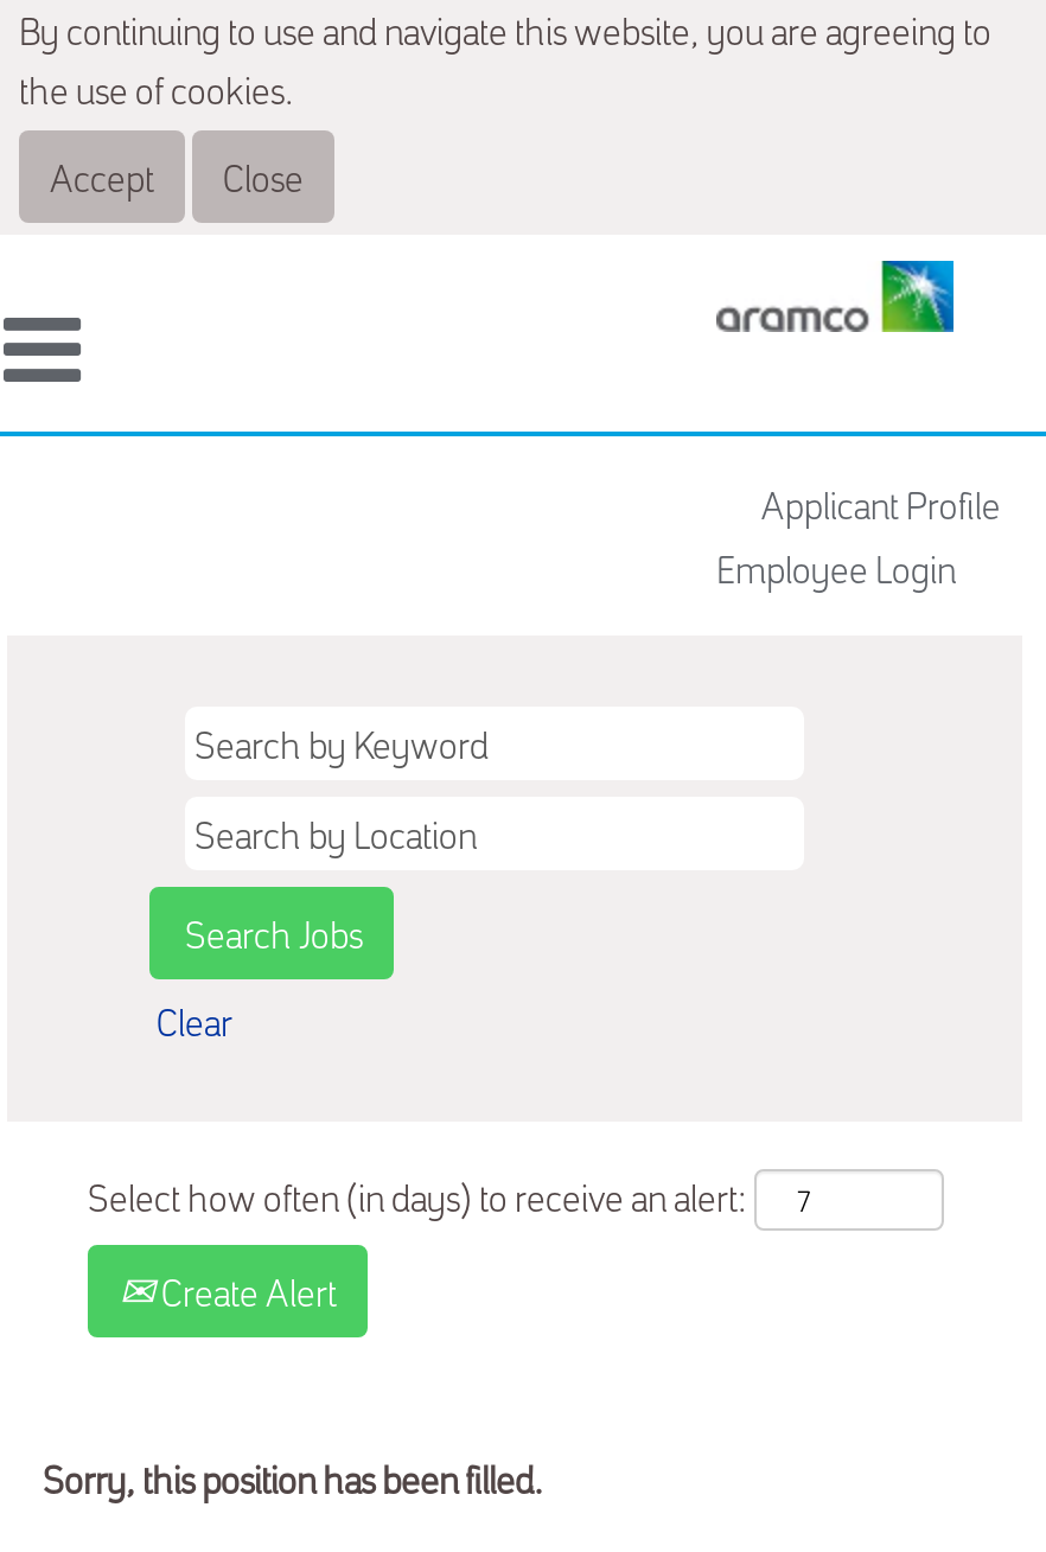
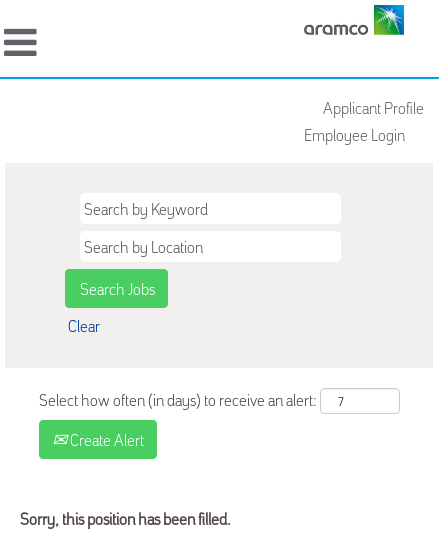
[19,2,991,202] By continuing to use and navigate this website, you are agreeing to | the use of cookies. | Accept | Close -> none

